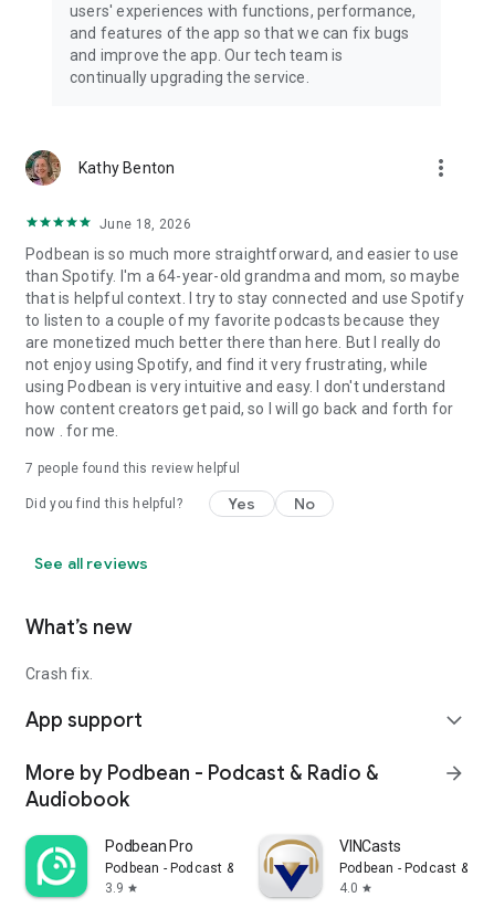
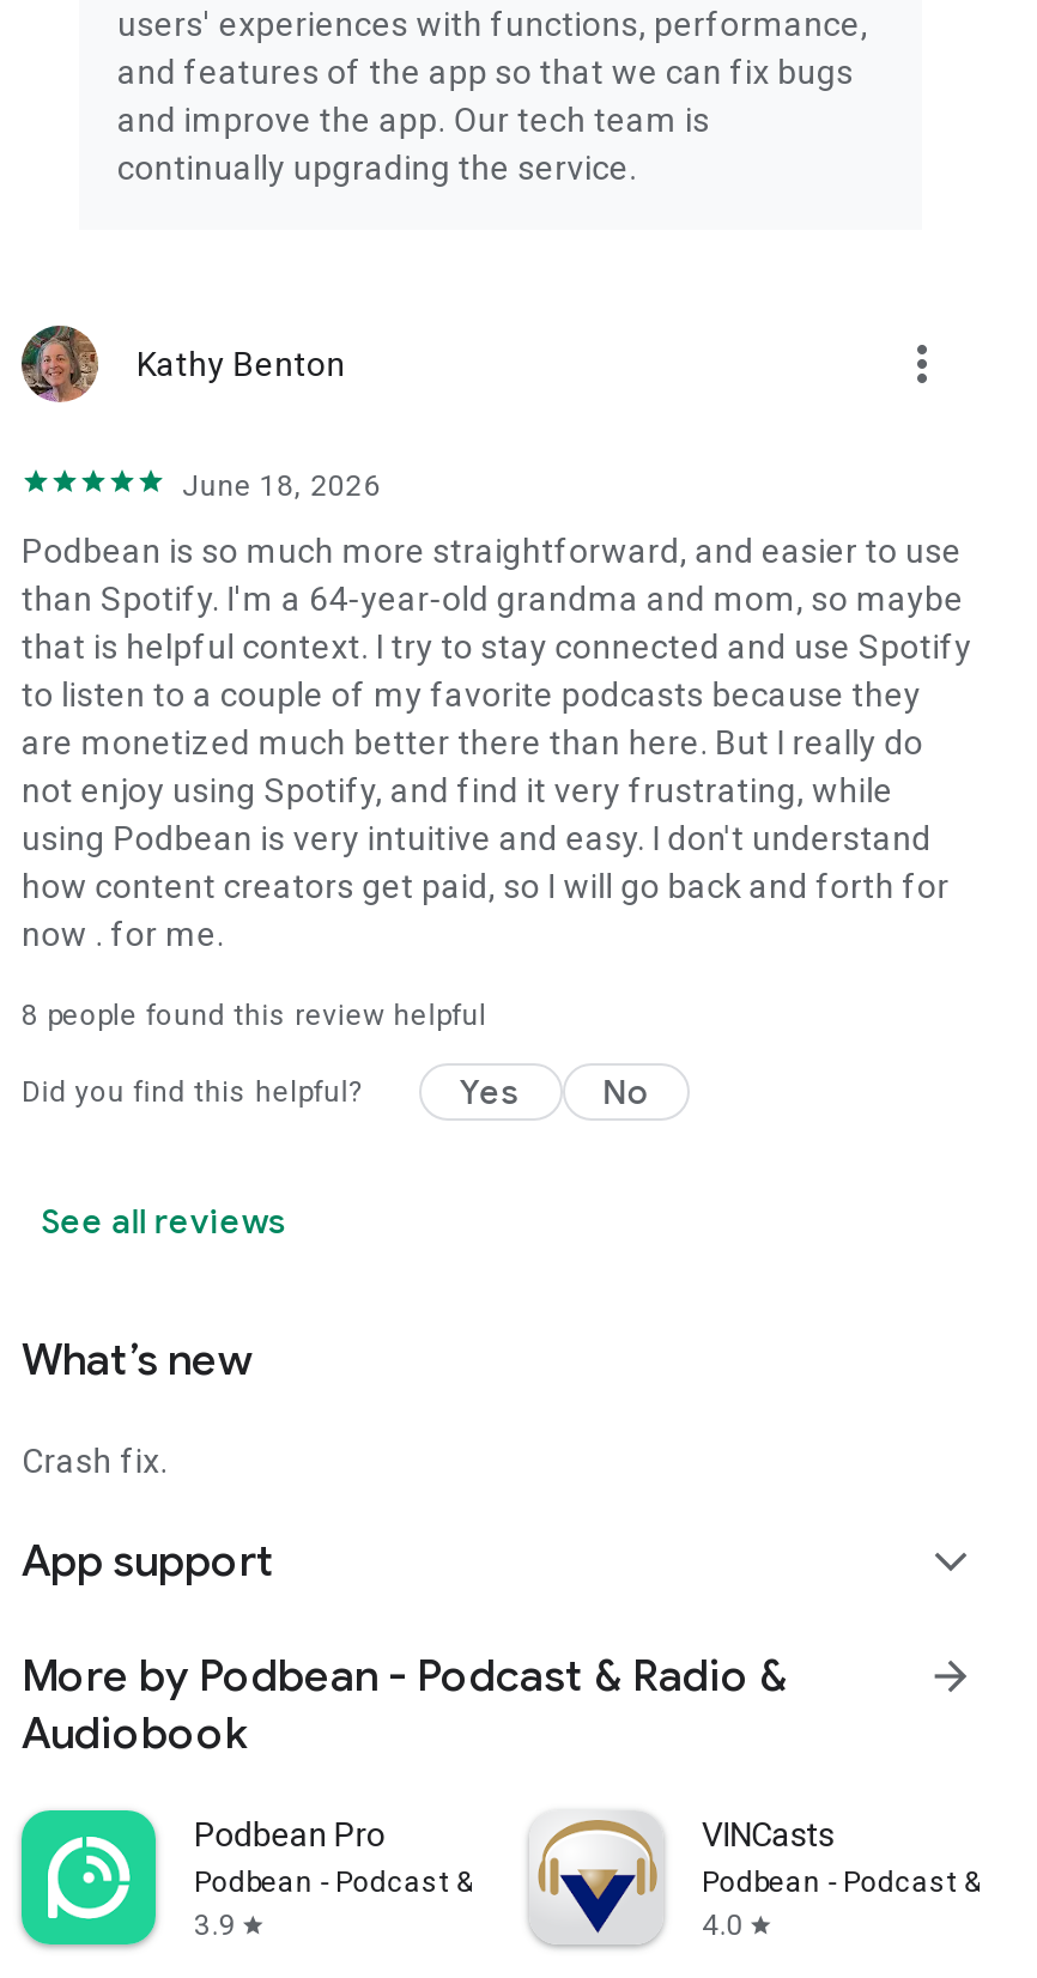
[25,461,240,476] 7 people found this review helpful -> [22,999,487,1032] 8 people found this review helpful

